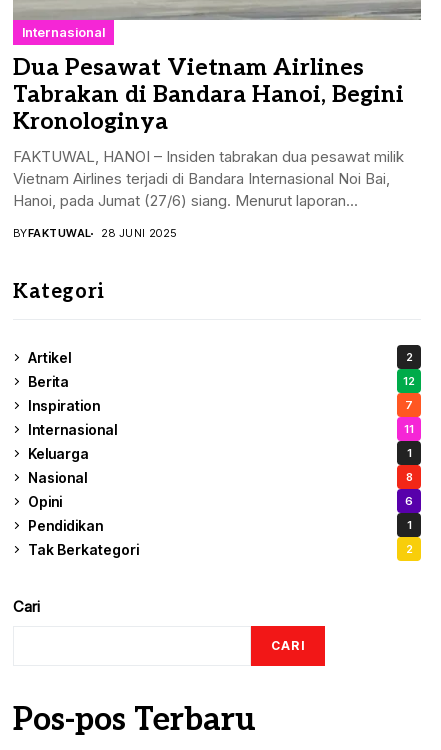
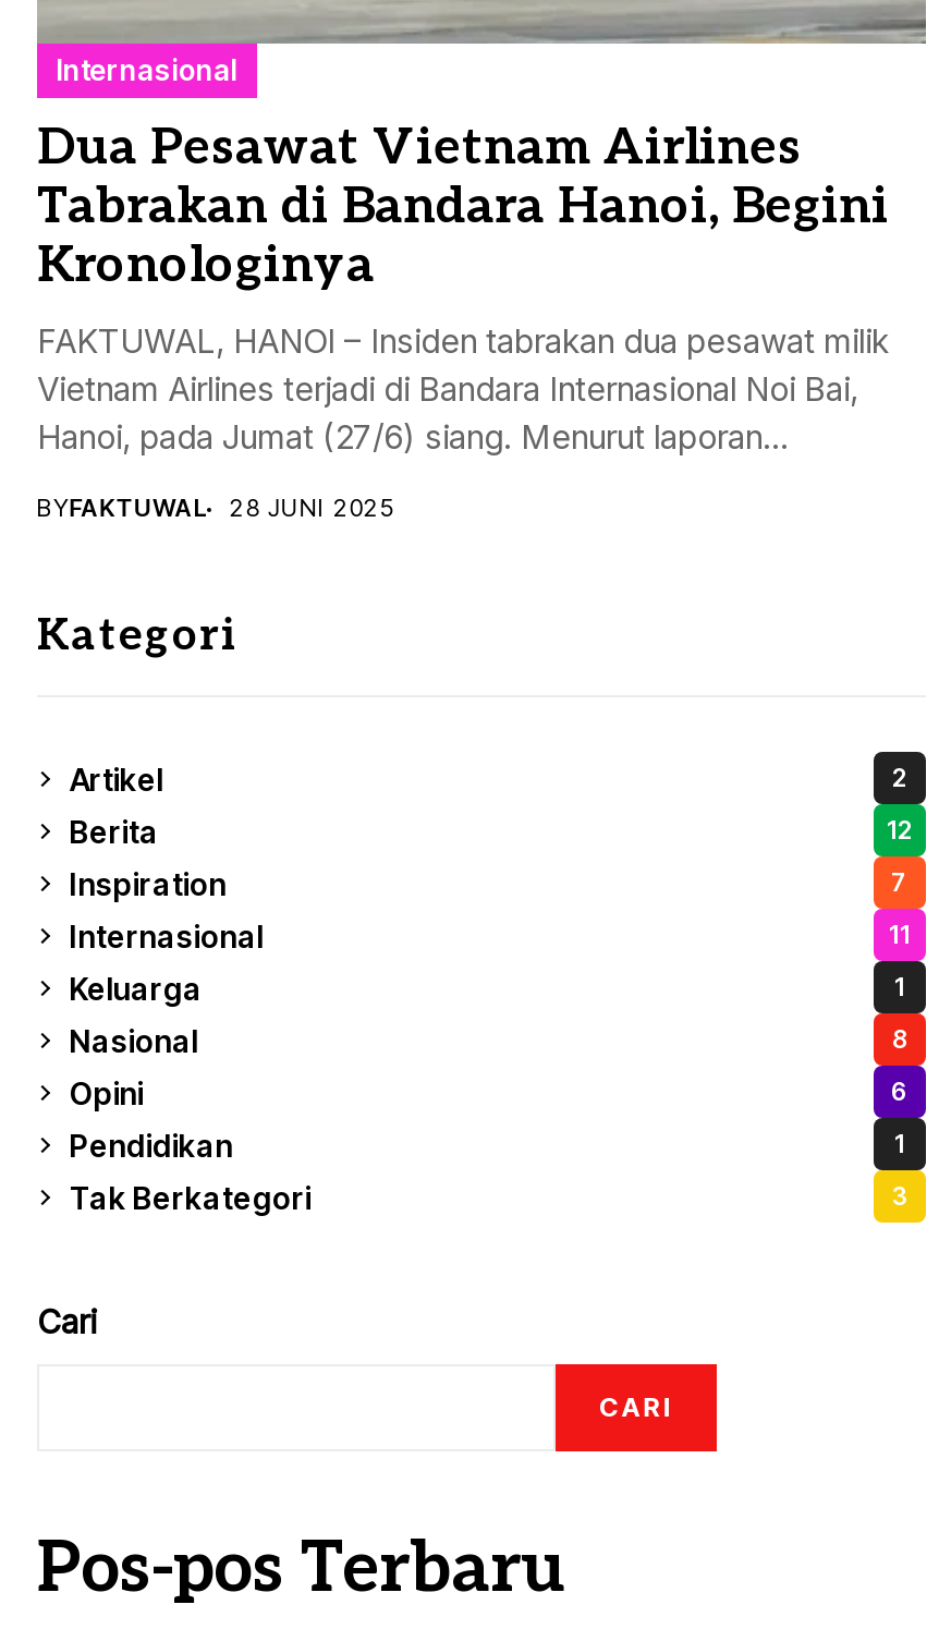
[405,542,412,556] 2 -> [892,1182,907,1213] 3

